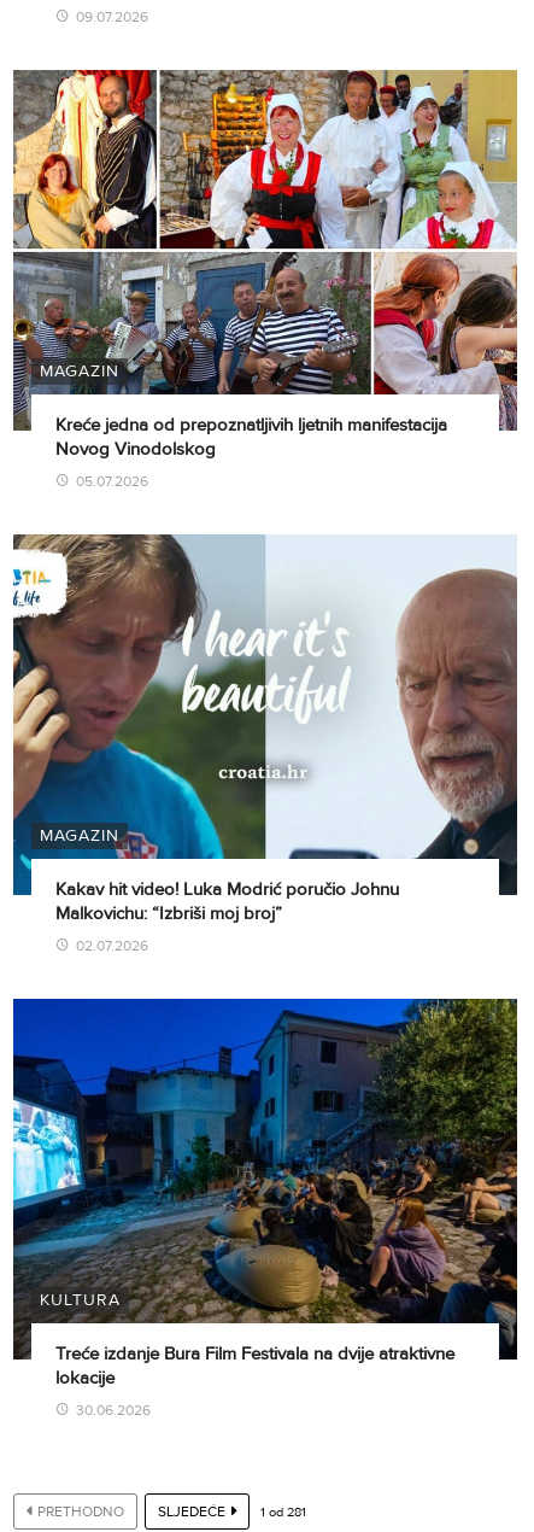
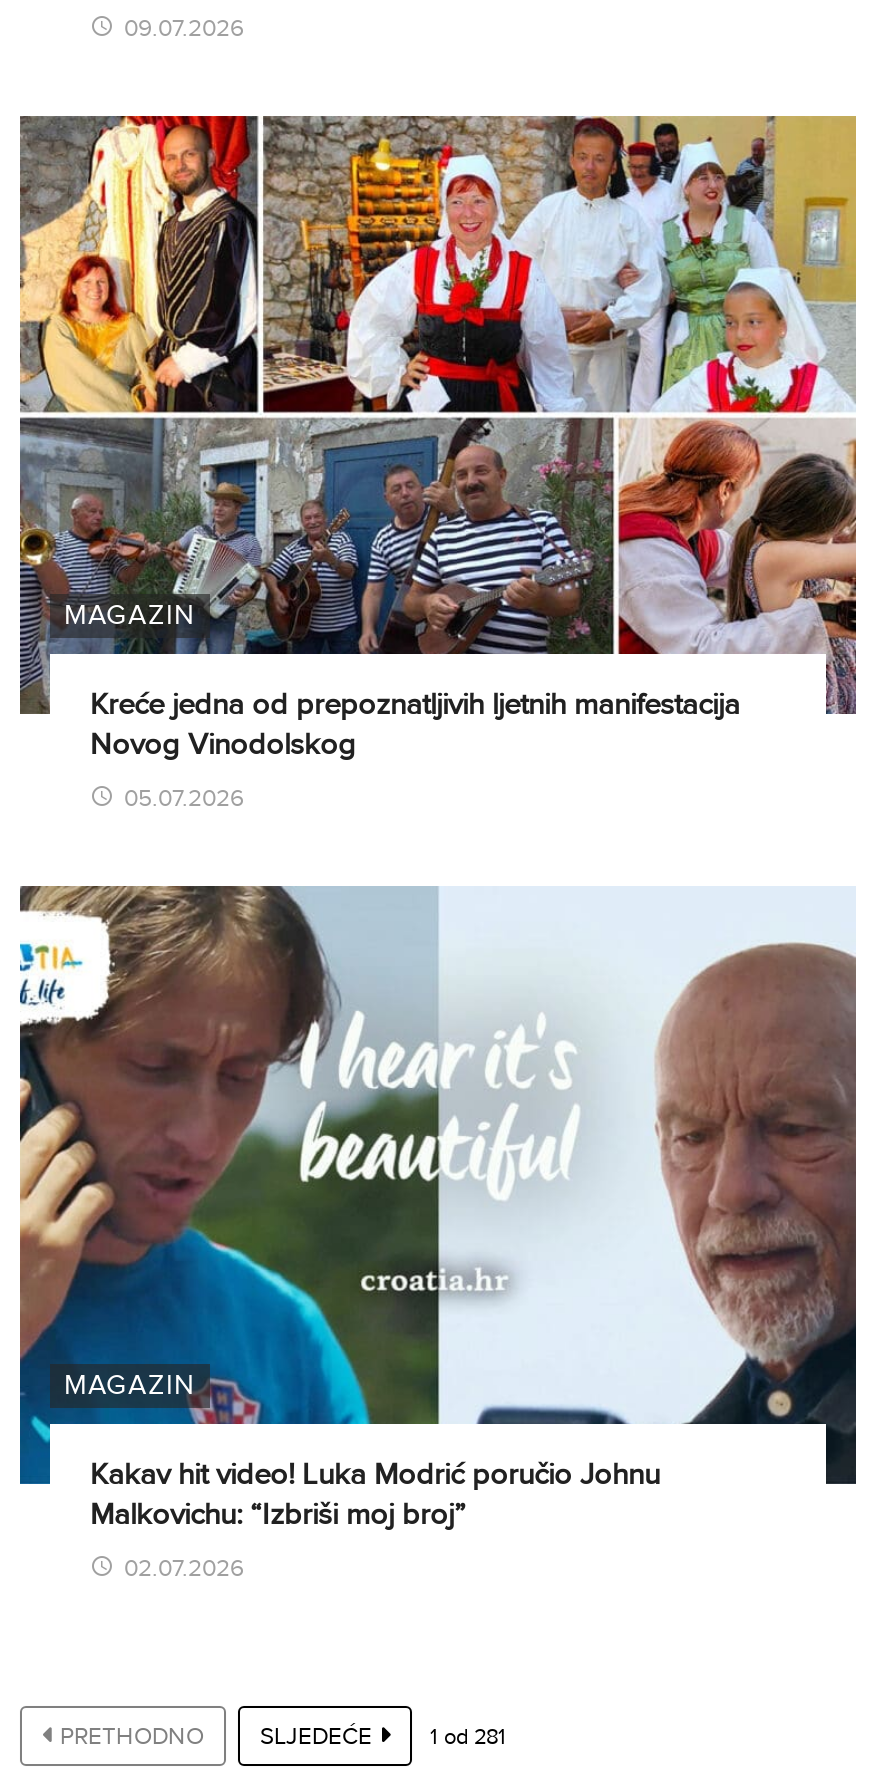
[12,998,518,1420] [image] | KULTURA | Treće izdanje Bura Film Festivala na dvije atraktivne | lokacije | 30.06.2026 -> none

